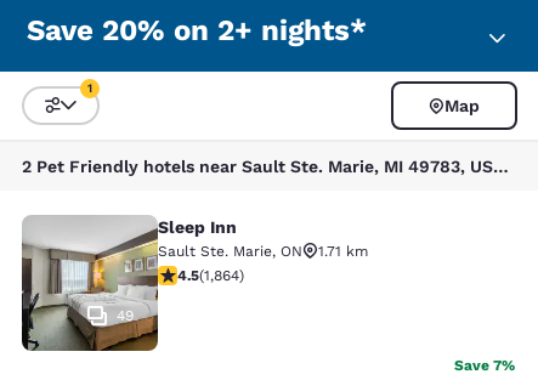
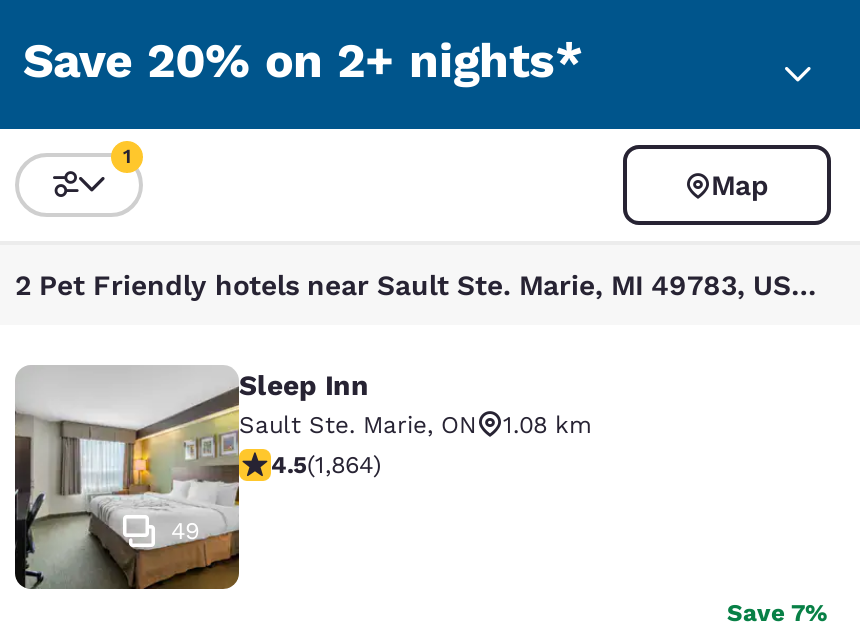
[318,243,368,260] 1.71 km -> [503,411,591,439] 1.08 km

